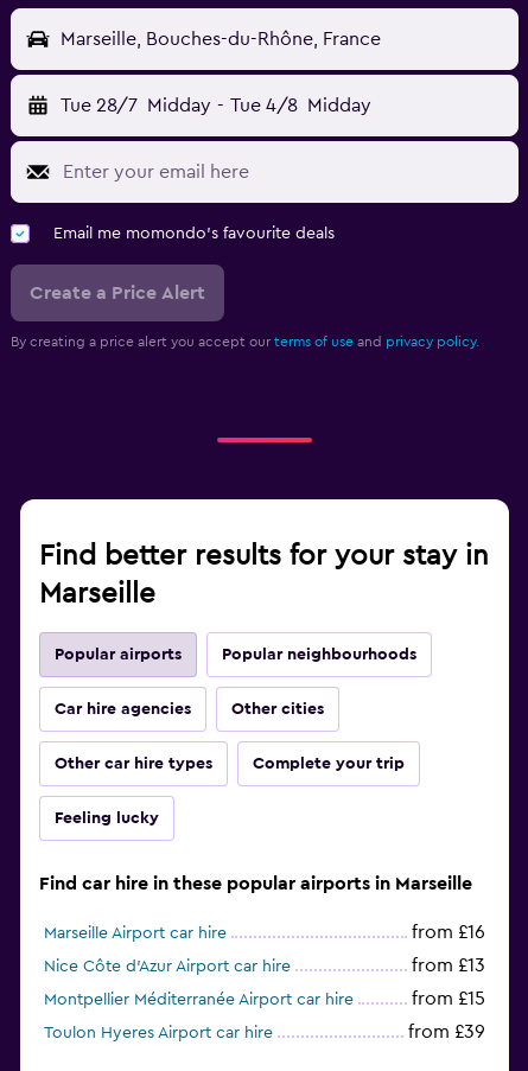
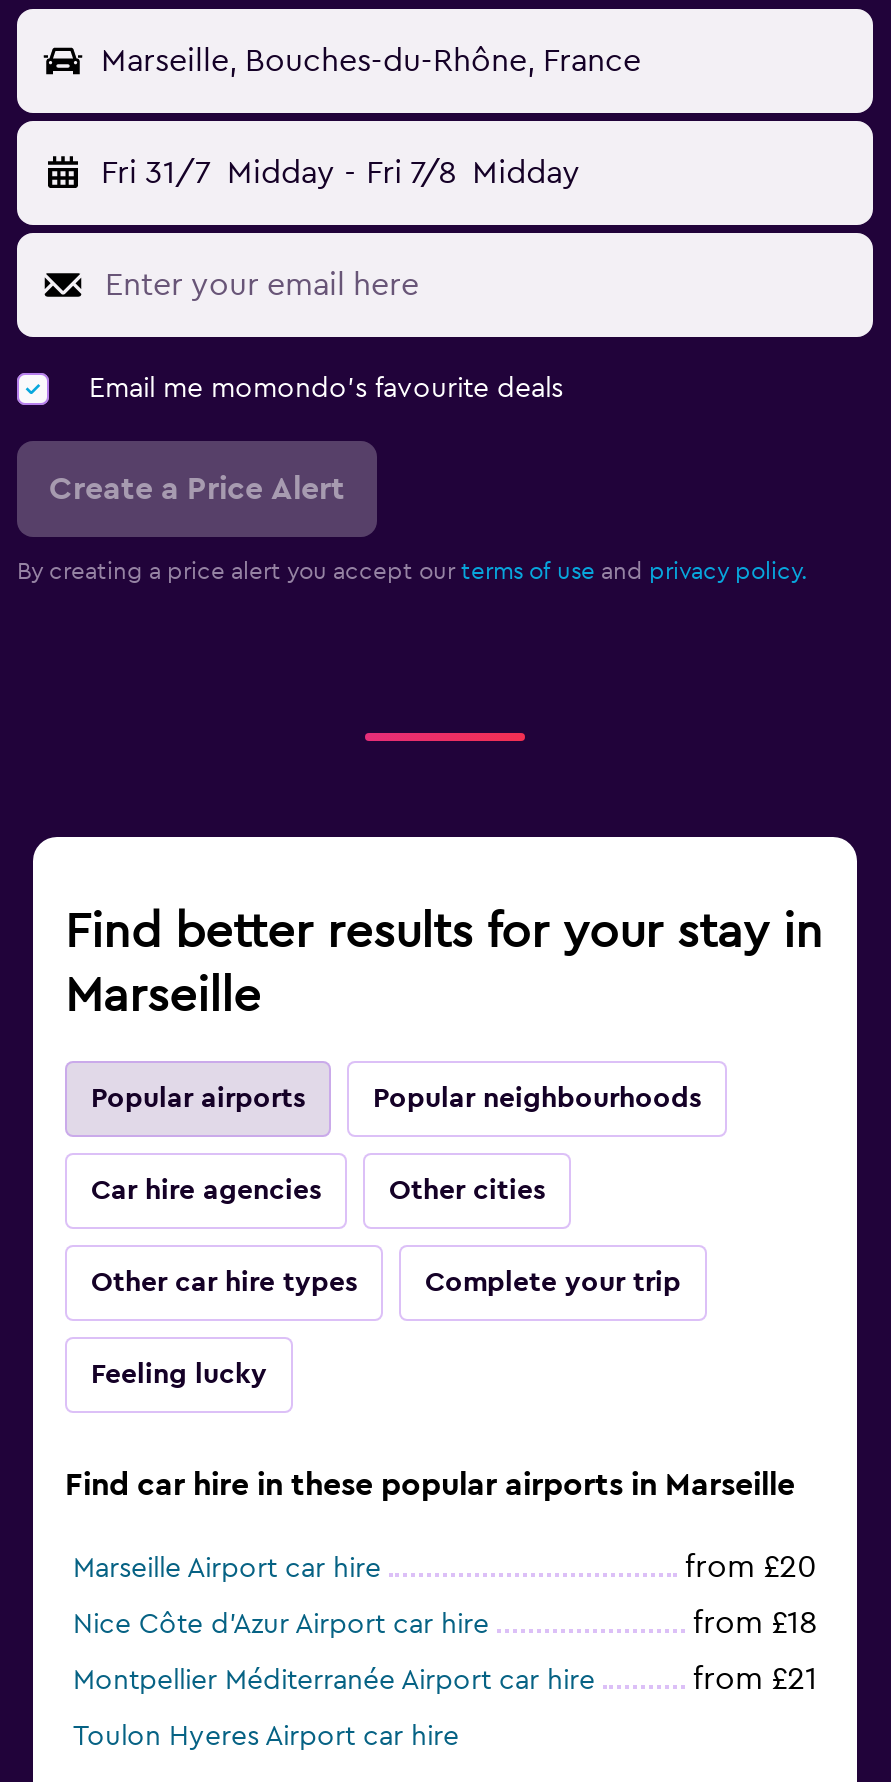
[61,96,371,115] Tue 28/7 Midday - Tue 4/8 Midday -> [101,157,580,189] Fri 31/7 Midday - Fri 7/8 Midday
[412,923,485,942] from £16 -> [685,1551,817,1583] from £20
[412,956,485,975] from £13 -> [693,1607,817,1639] from £18
[412,989,485,1008] from £15 -> [693,1663,817,1695] from £21
[408,1022,485,1041] from £39 -> none

